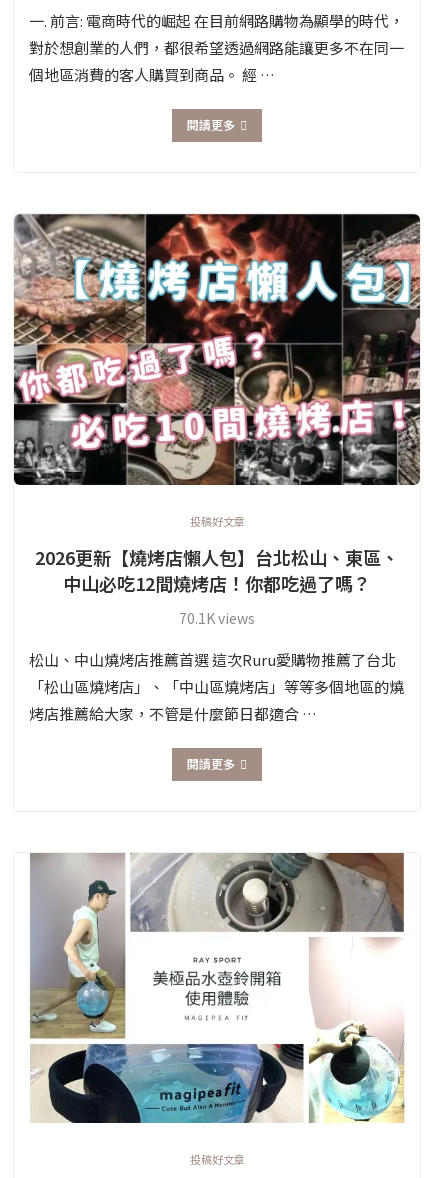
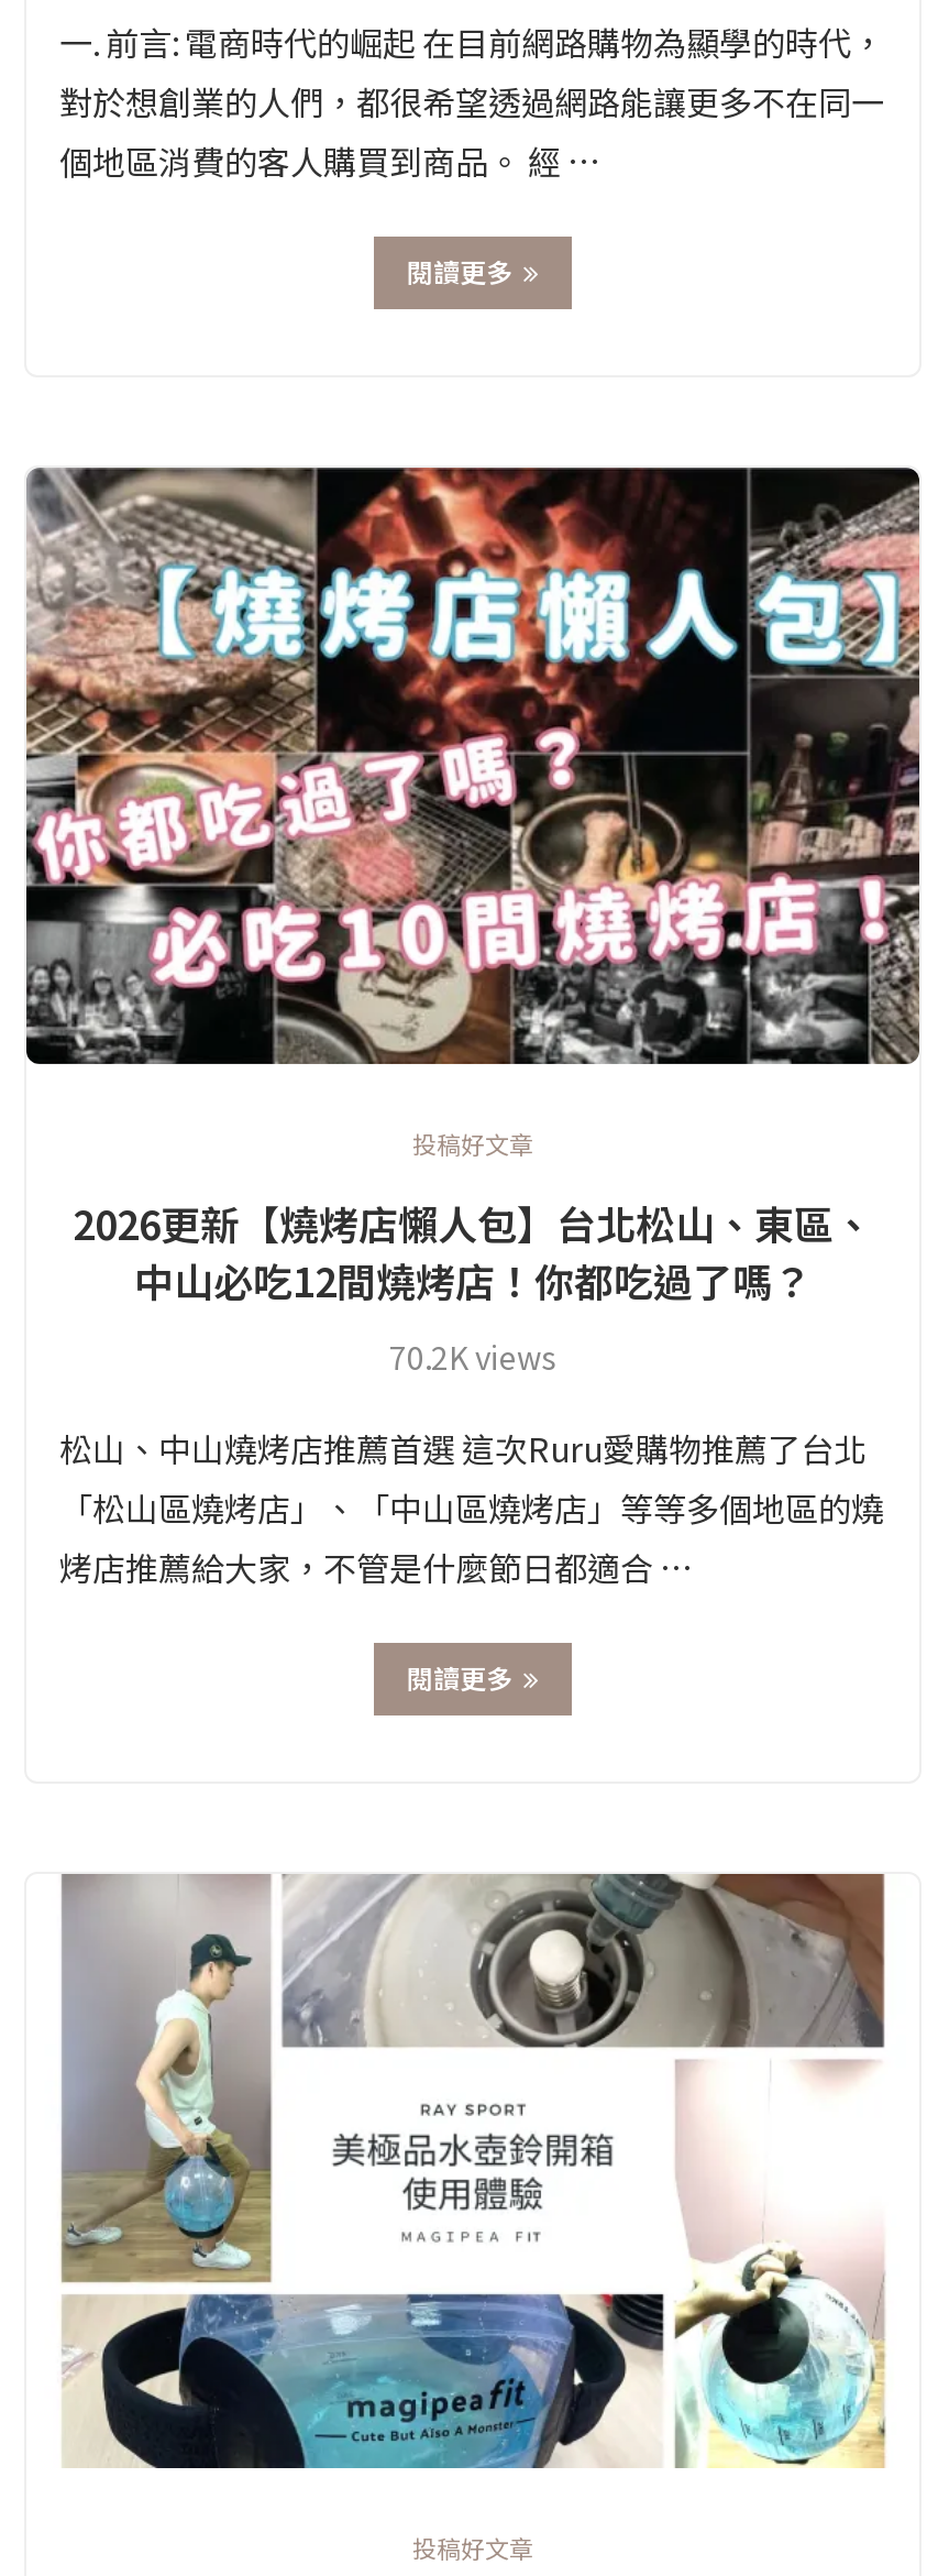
[179,608,255,628] 70.1K views -> [389,1334,556,1378] 70.2K views

